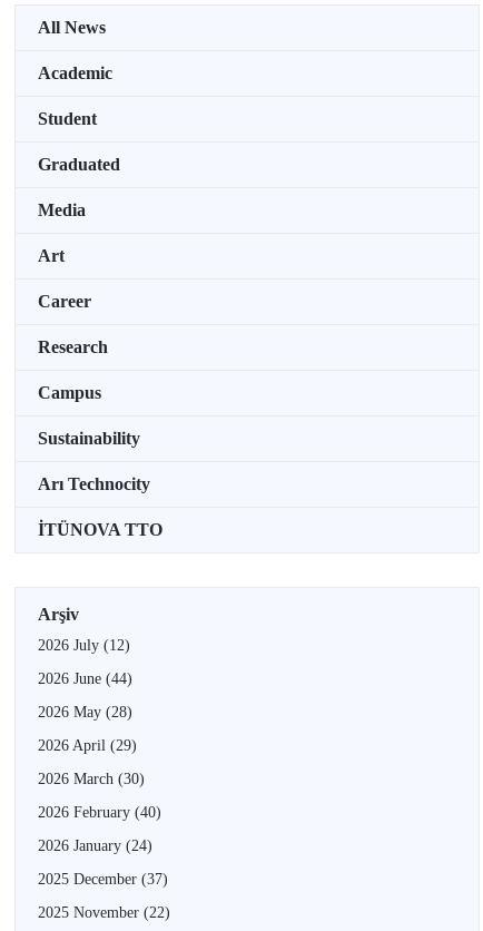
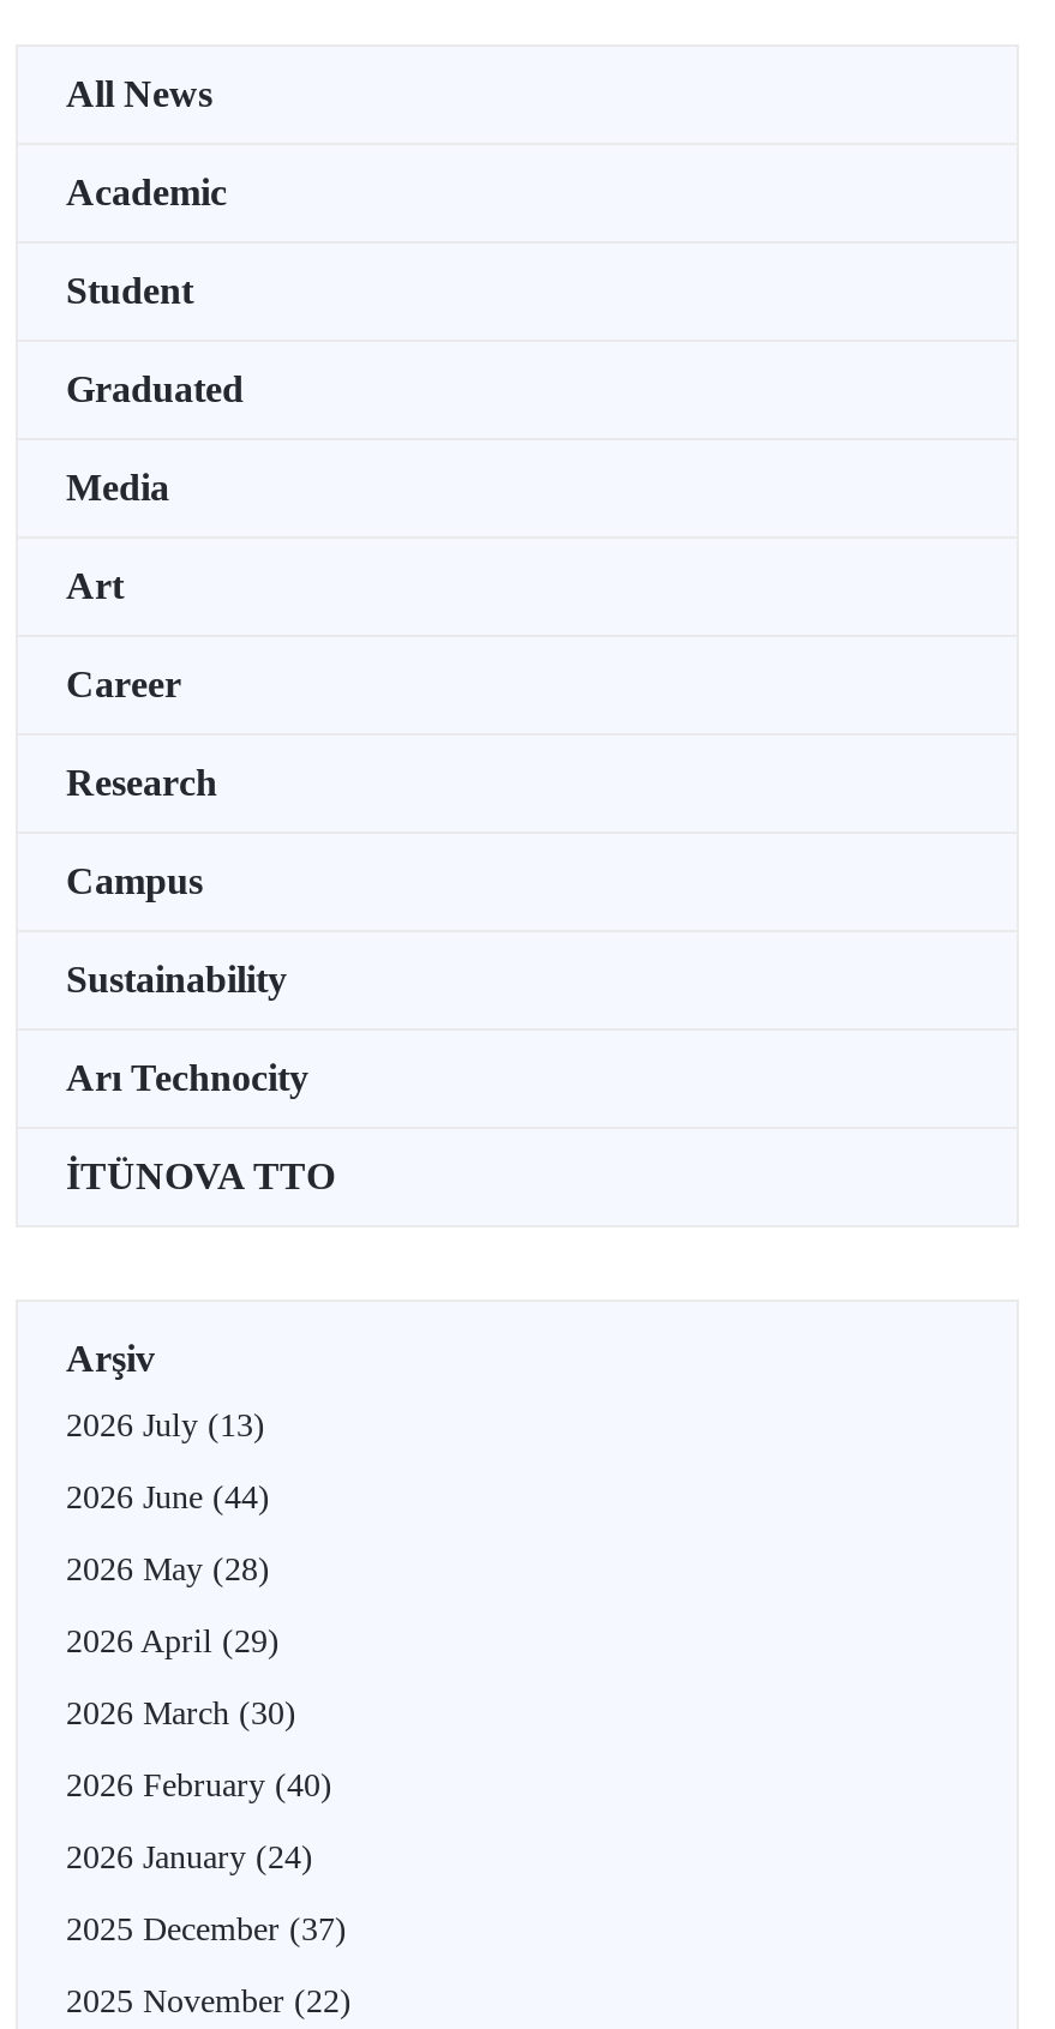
[38,637,130,653] 2026 July (12) -> [66,1407,265,1443] 2026 July (13)

